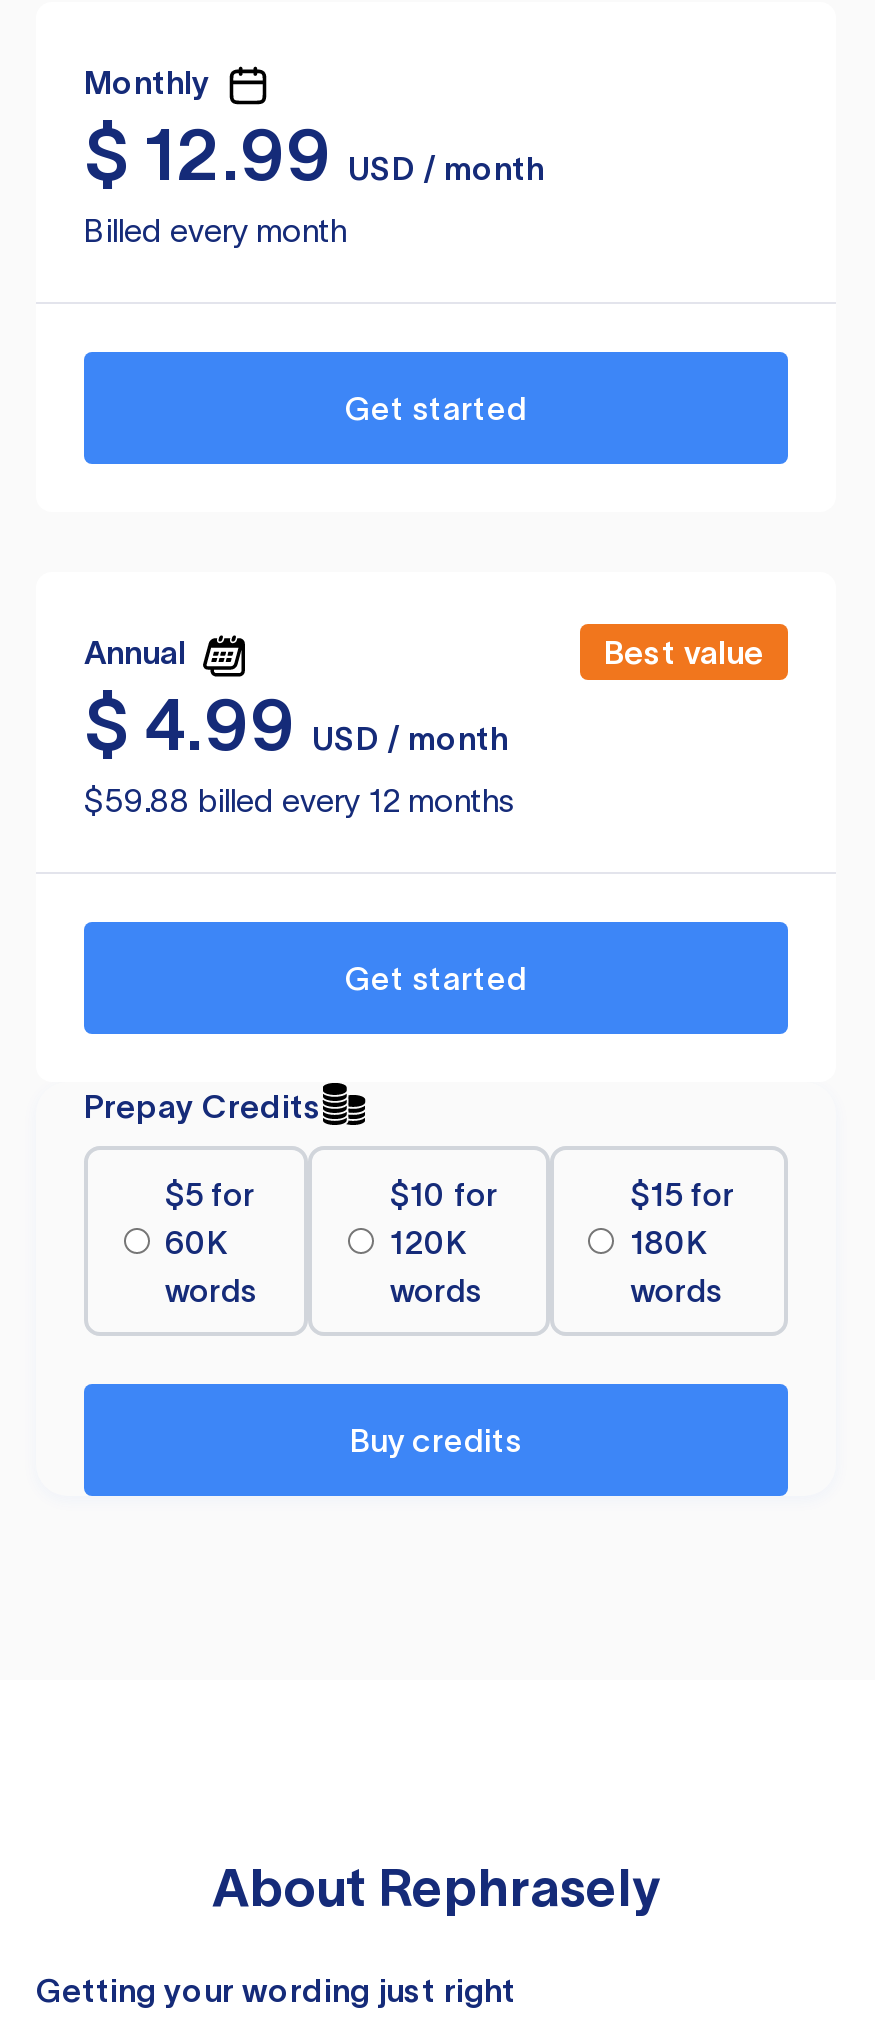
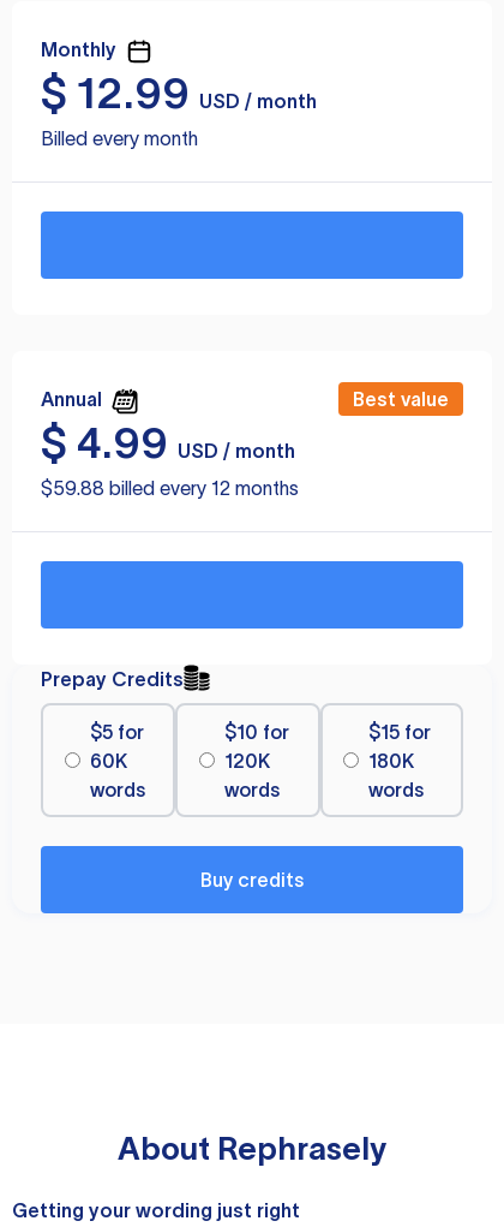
[345,390,527,426] Get started -> none
[345,960,527,996] Get started -> none

